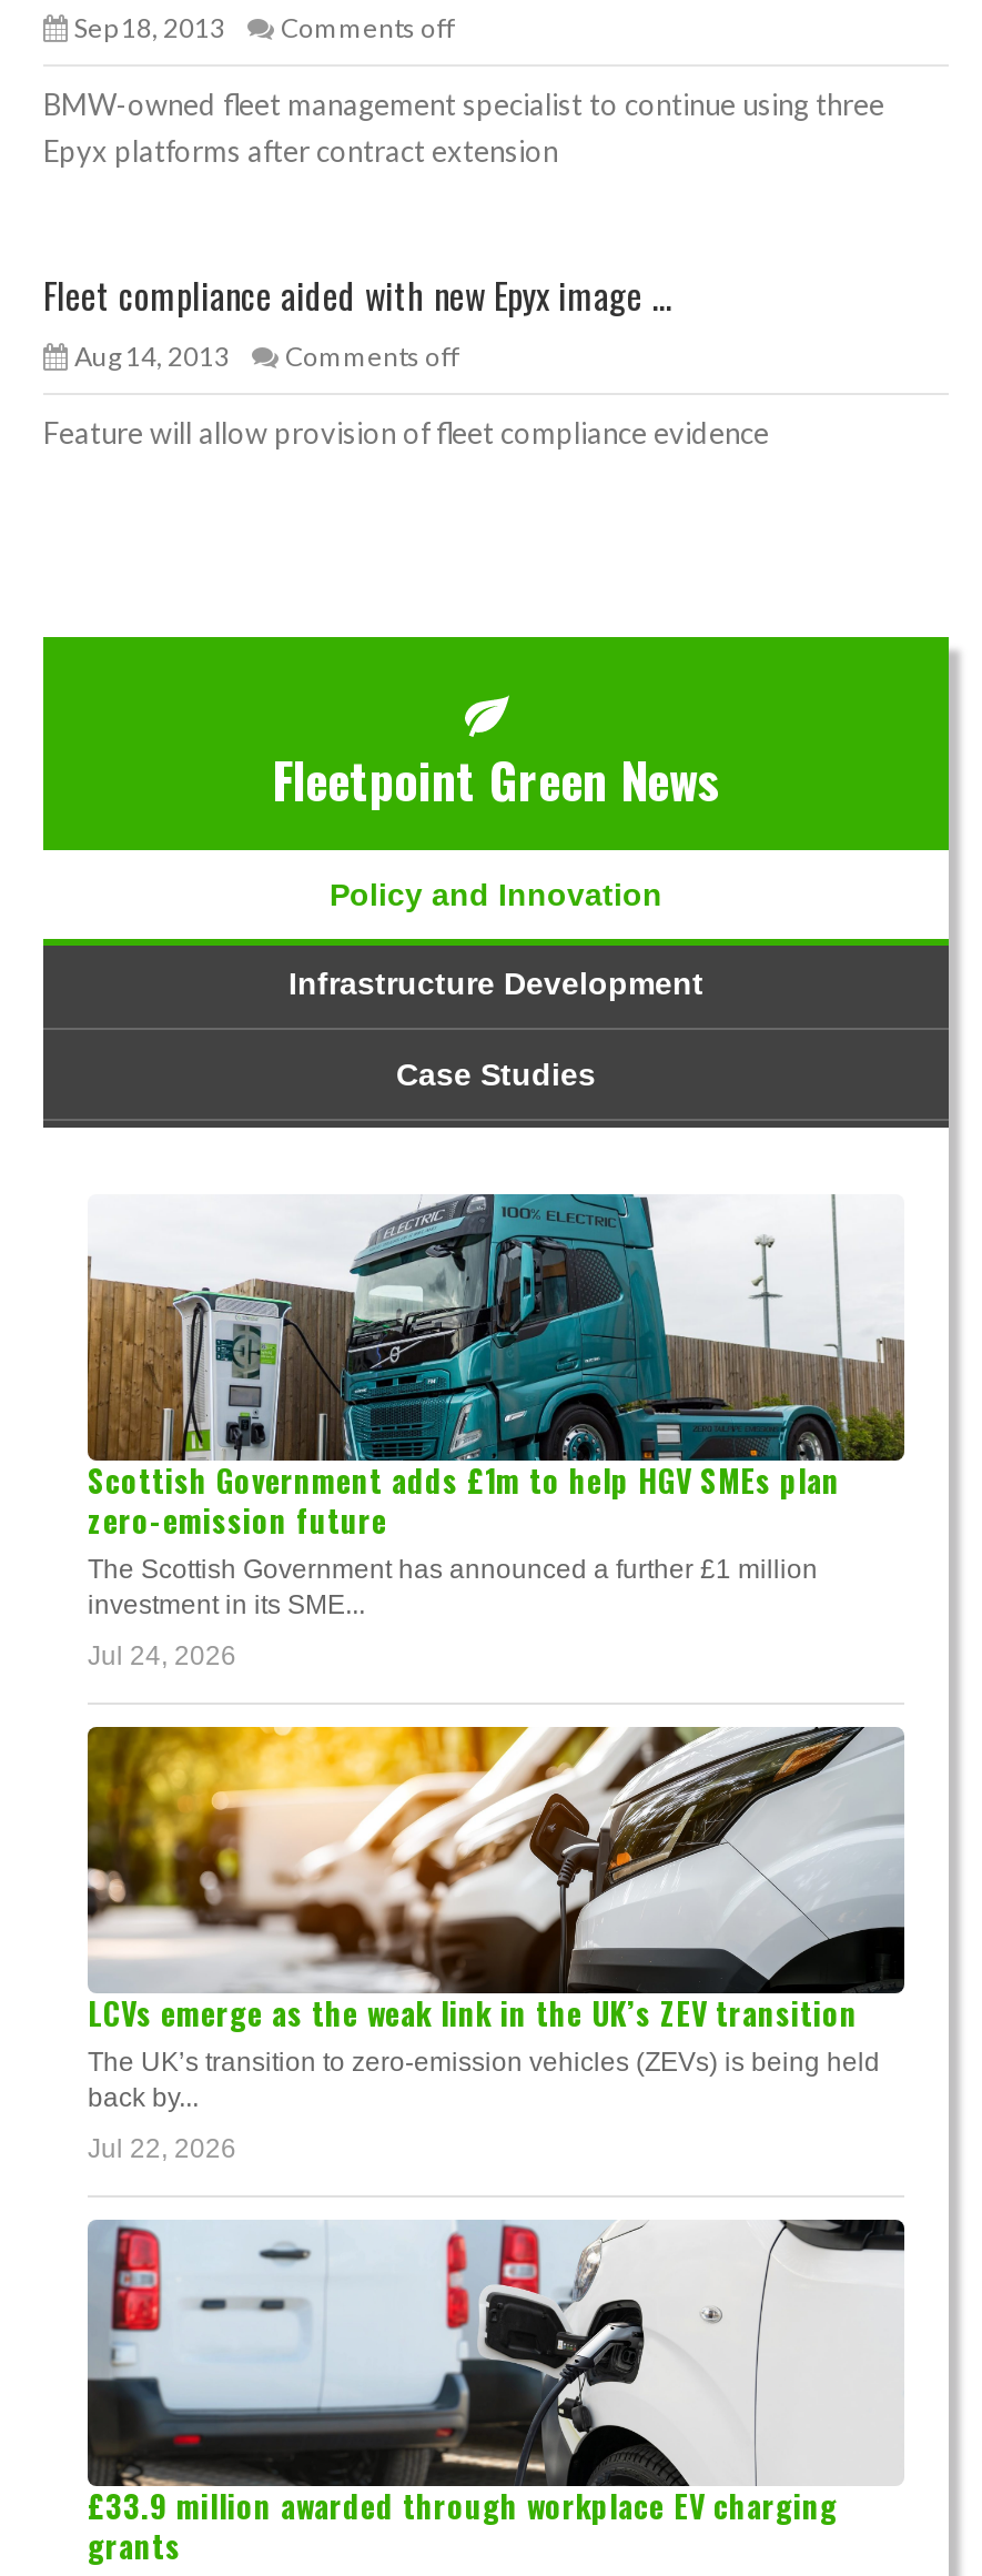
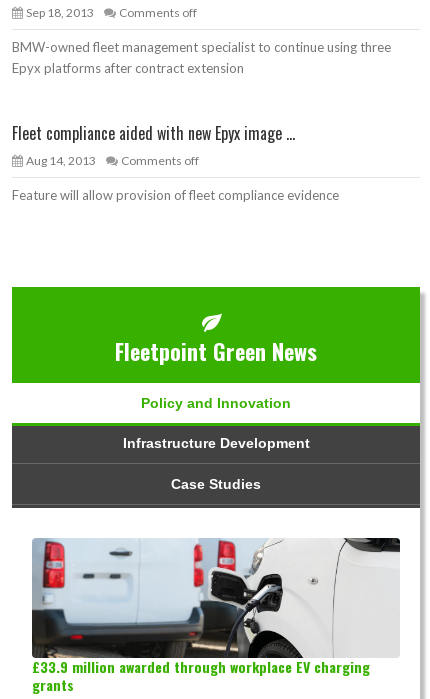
[85,1193,907,1671] [image] | Scottish Government adds £1m to help HGV SMEs plan | zero-emission future | The Scottish Government has announced a further £1 million | investment in its SME... | Jul 24, 2026 -> none
[85,1724,907,2164] [image] | LCVs emerge as the weak link in the UK’s ZEV transition | The UK’s transition to zero-emission vehicles (ZEVs) is being held | back by... | Jul 22, 2026 -> none

